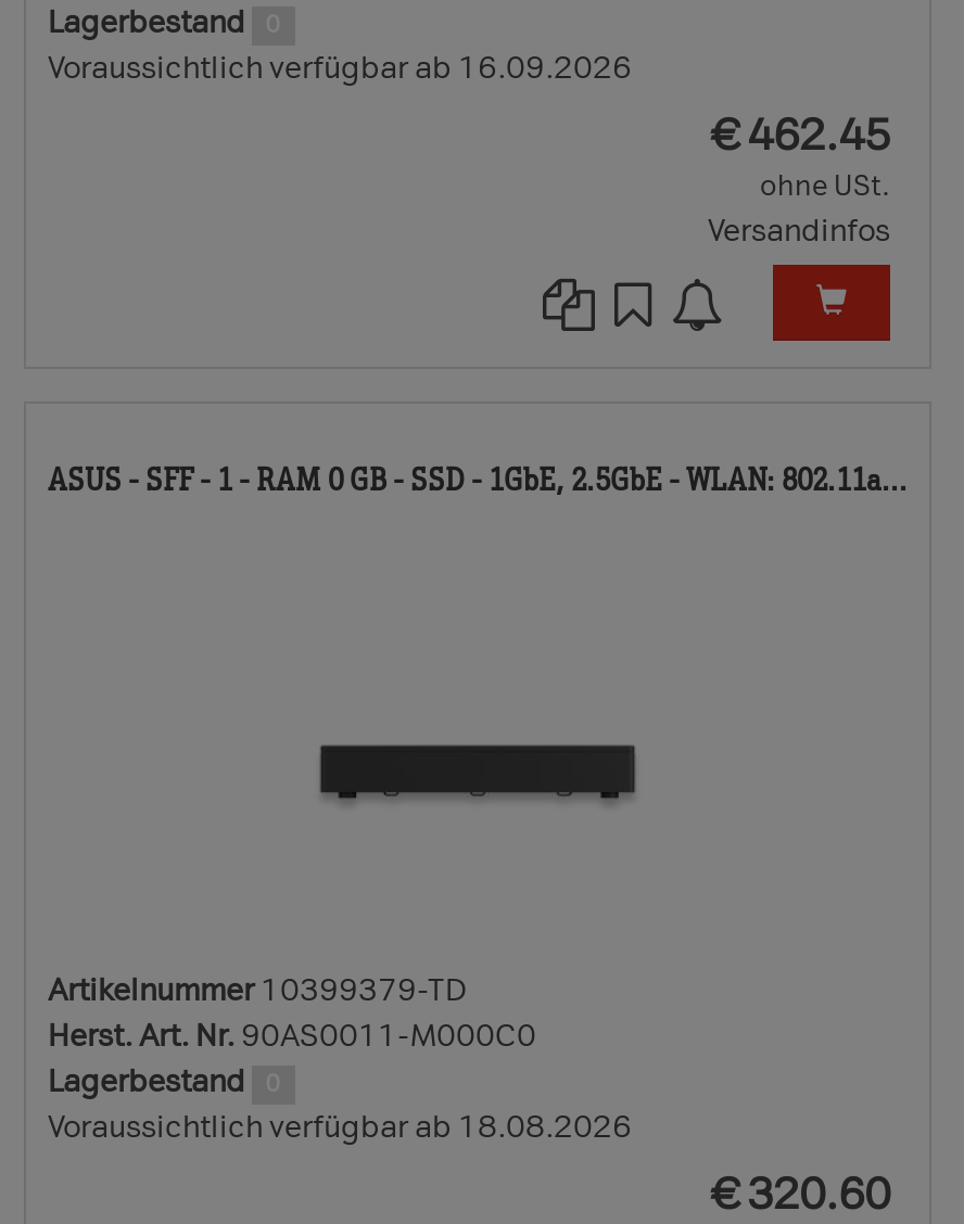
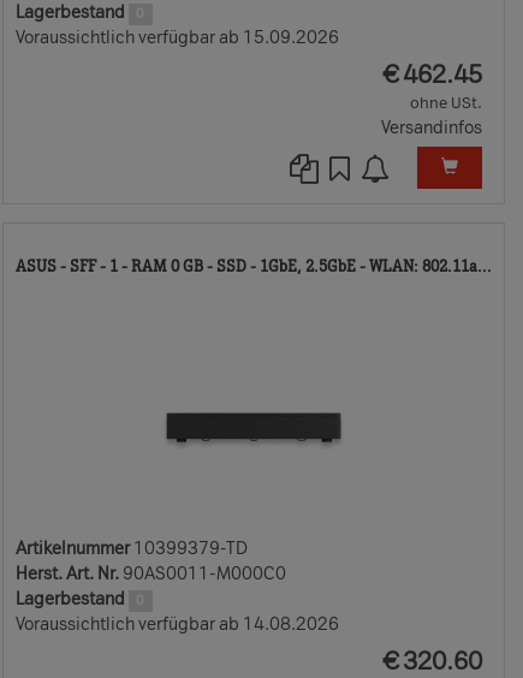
[48,50,632,87] Voraussichtlich verfügbar ab 16.09.2026 -> [16,28,339,48] Voraussichtlich verfügbar ab 15.09.2026
[48,1109,632,1146] Voraussichtlich verfügbar ab 18.08.2026 -> [16,614,339,635] Voraussichtlich verfügbar ab 14.08.2026

